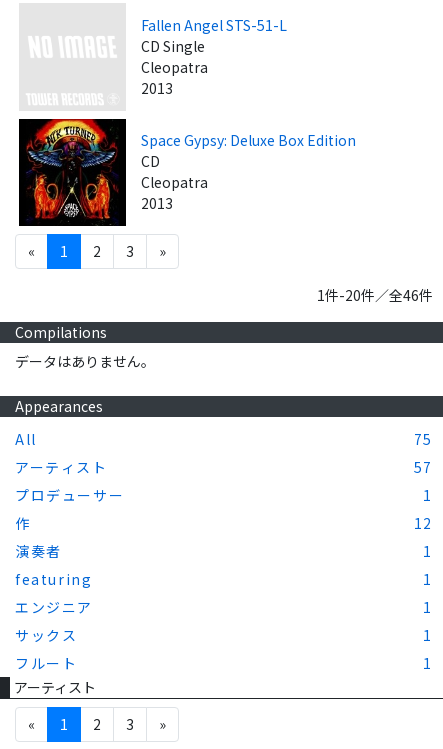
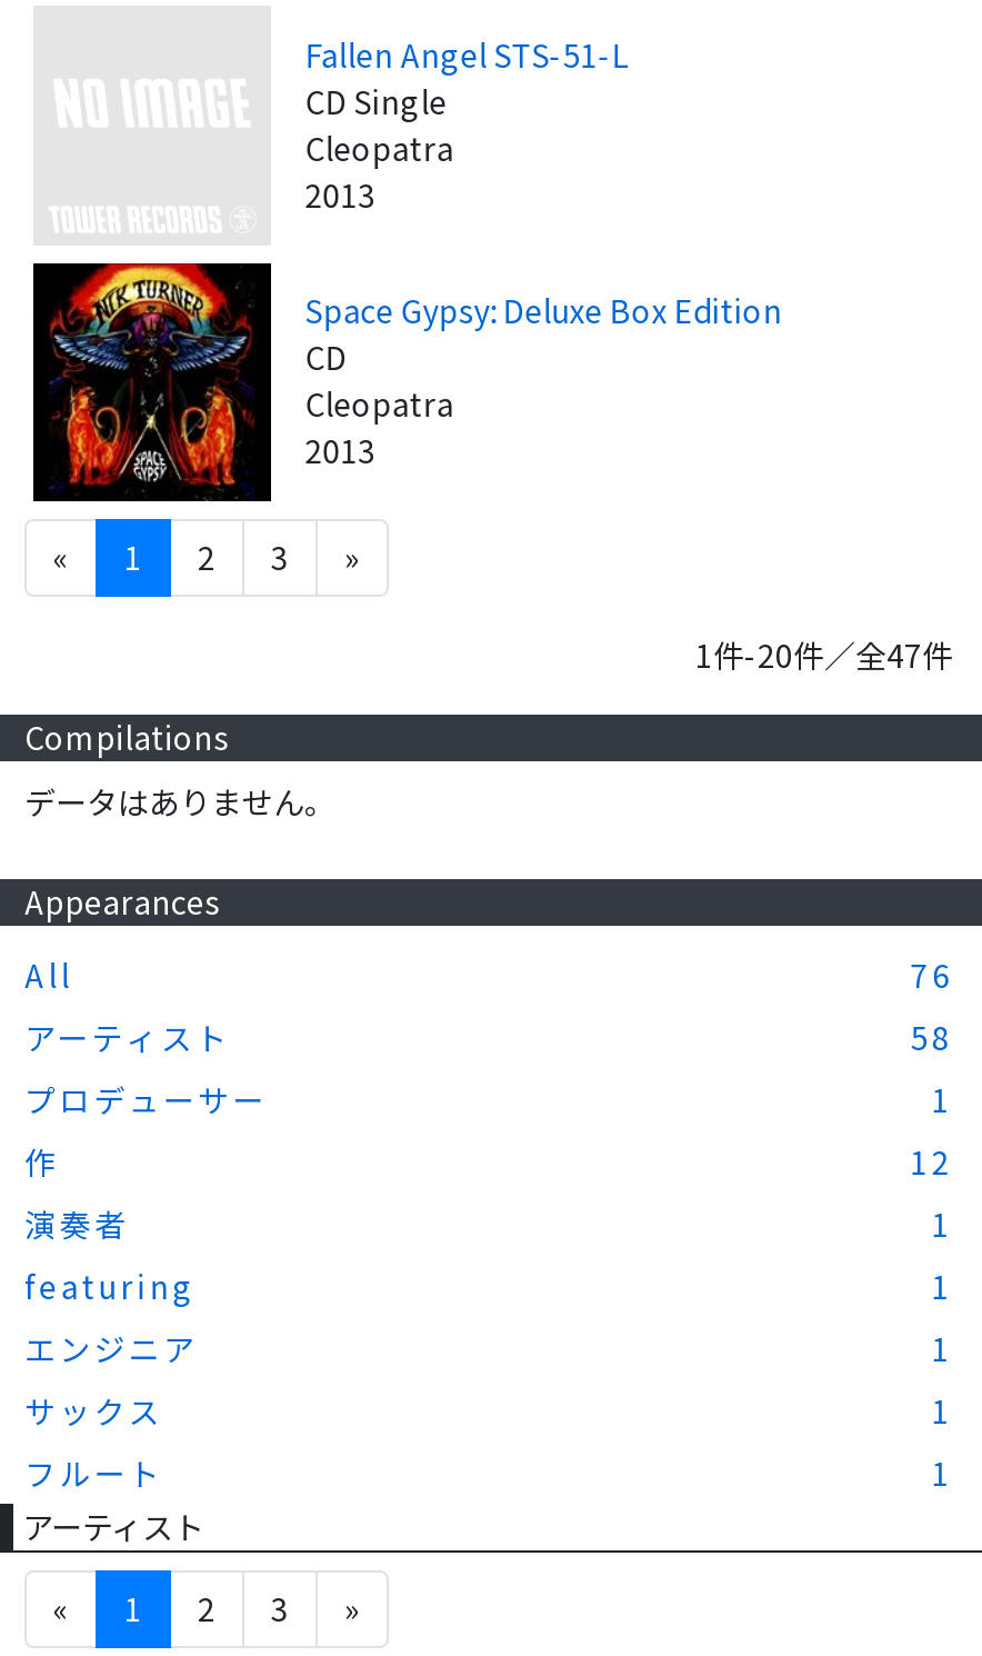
[317,285,433,305] 1件-20件／全46件 -> [695,632,953,676] 1件-20件／全47件
[414,429,433,449] 75 -> [910,952,953,996] 76
[414,457,433,477] 57 -> [910,1014,953,1059] 58

